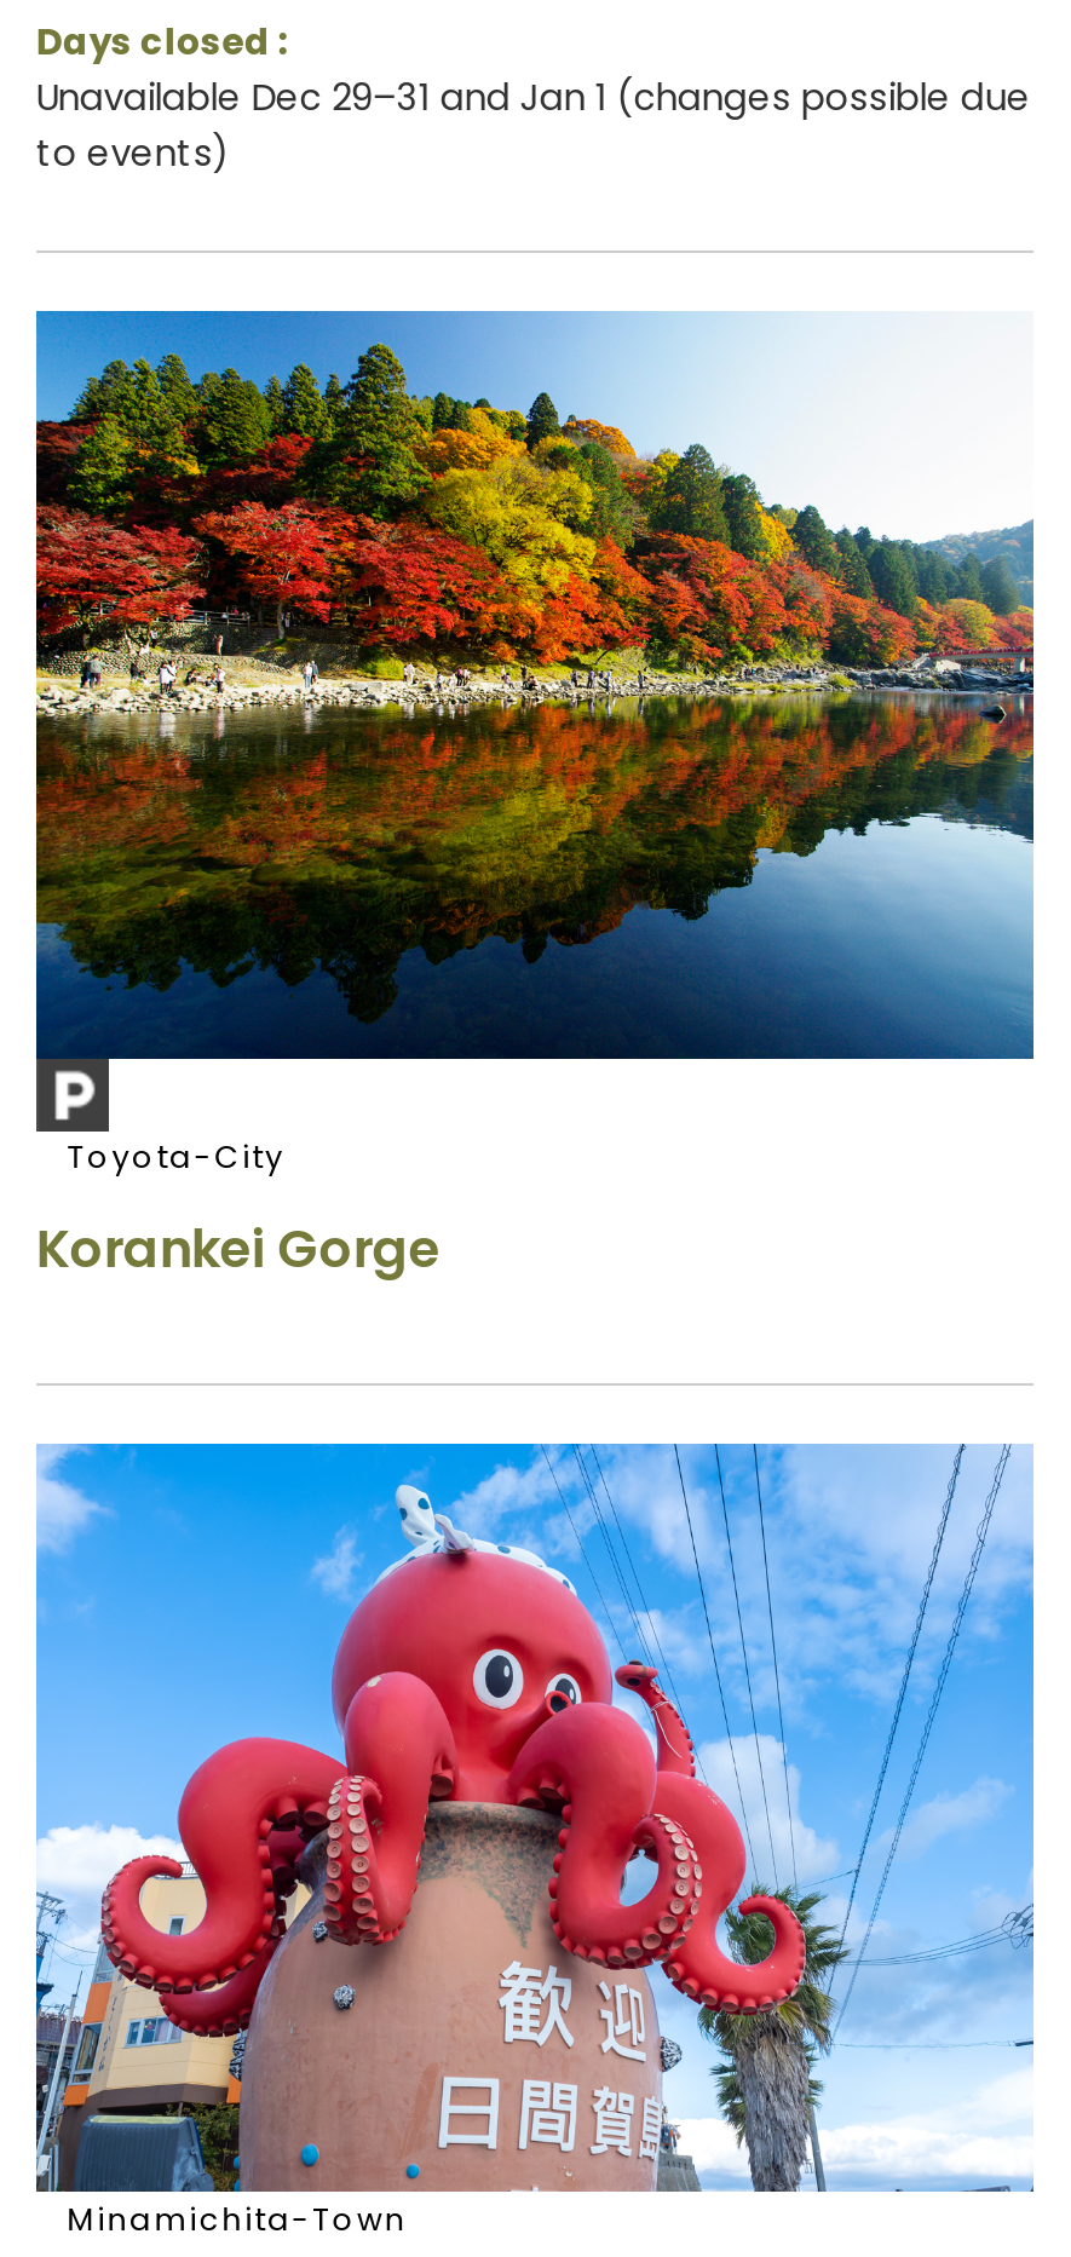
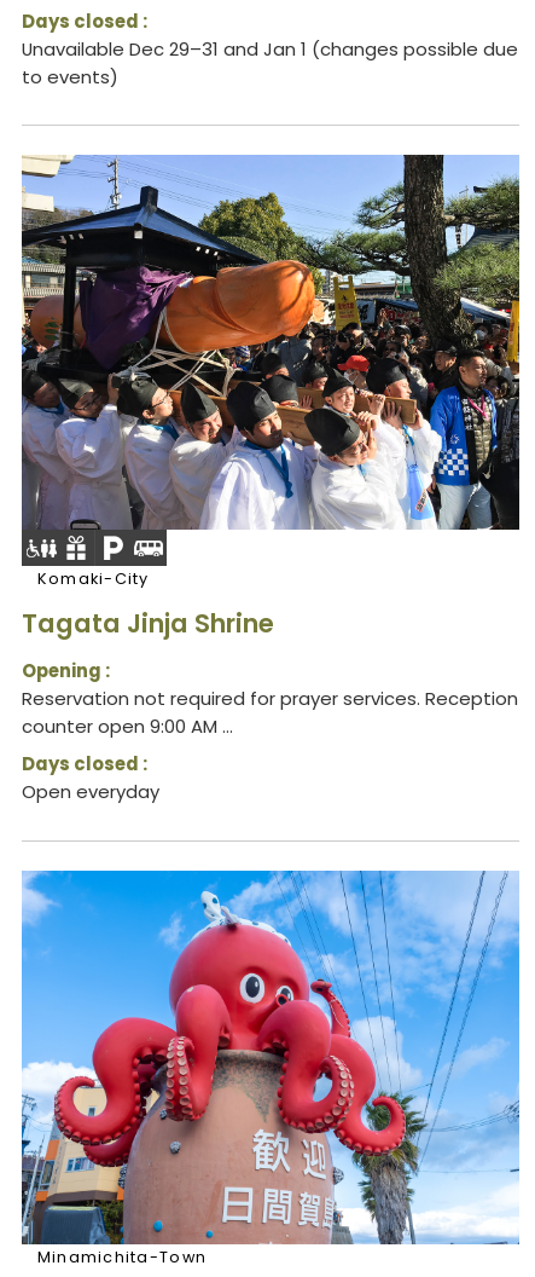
[34,309,1036,1283] [image] | Toyota-City | Korankei Gorge -> [21,154,521,804] [image] | Komaki-City | Tagata Jinja Shrine | Opening : | Reservation not required for prayer services. Reception | counter open 9:00 AM ... | Days closed : | Open everyday

